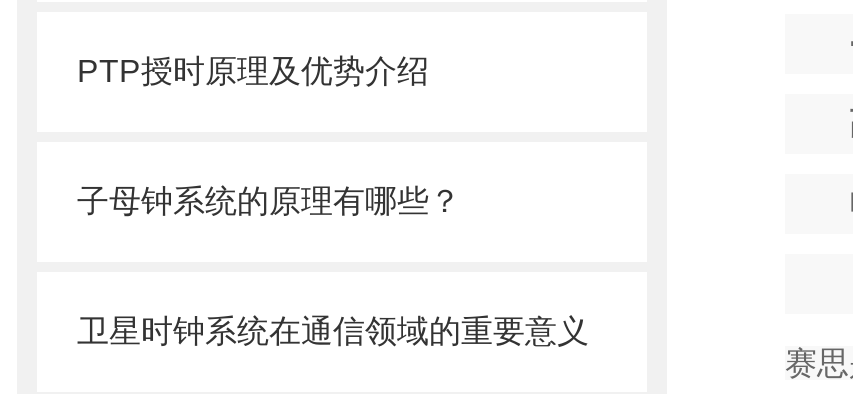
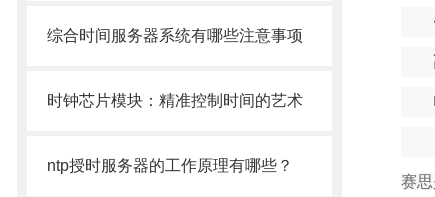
[77,54,429,88] PTP授时原理及优势介绍 -> [47,27,303,44] 综合时间服务器系统有哪些注意事项
[77,184,461,218] 子母钟系统的原理有哪些？ -> [47,92,303,109] 时钟芯片模块：精准控制时间的艺术
[77,314,589,348] 卫星时钟系统在通信领域的重要意义 -> [47,157,293,174] ntp授时服务器的工作原理有哪些？

